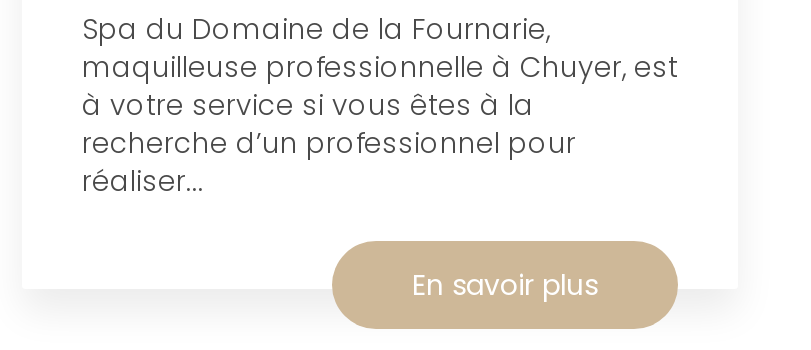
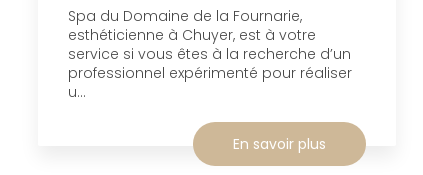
[82,48,678,202] maquilleuse professionnelle à Chuyer, est | à votre service si vous êtes à la | recherche d’un professionnel pour | réaliser... -> [68,25,352,102] esthéticienne à Chuyer, est à votre | service si vous êtes à la recherche d’un | professionnel expérimenté pour réaliser | u...

